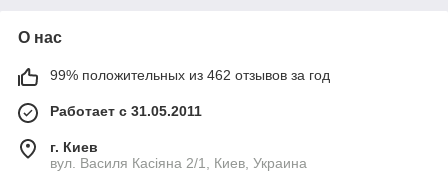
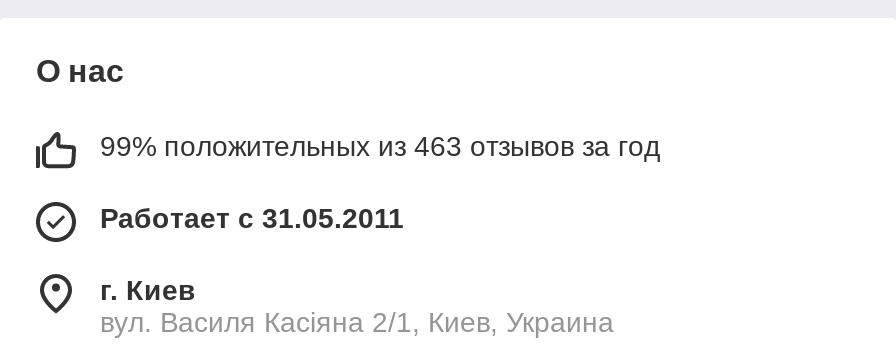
[50,67,330,83] 99% положительных из 462 отзывов за год -> [100,131,660,163] 99% положительных из 463 отзывов за год

